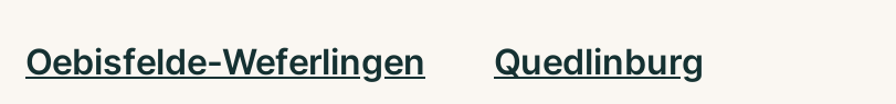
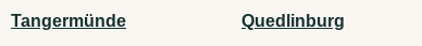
[25,40,425,84] Oebisfelde-Weferlingen -> [11,12,126,30] Tangermünde

